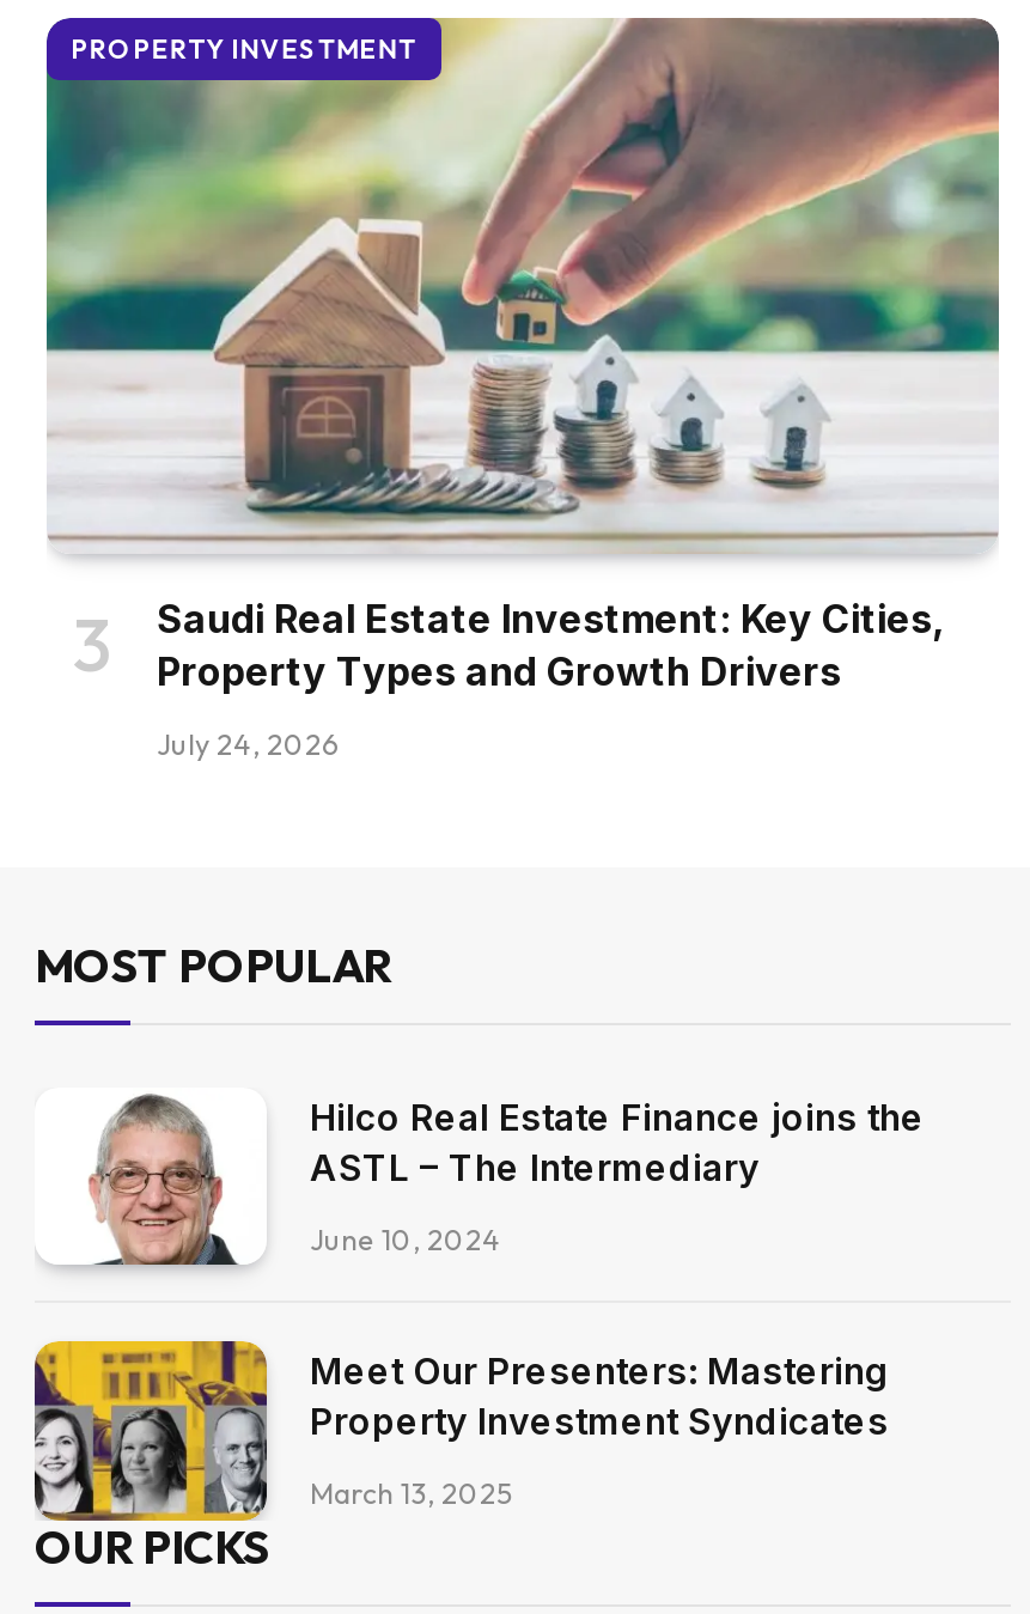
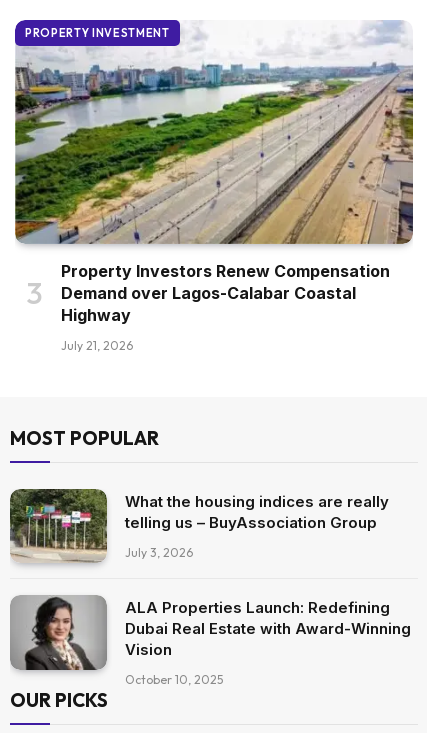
[44,16,1001,694] [image] | Saudi Real Estate Investment: Key Cities, | Property Types and Growth Drivers -> [14,20,414,325] [image] | Property Investors Renew Compensation | Demand over Lagos-Calabar Coastal | Highway
[157,725,339,761] July 24, 2026 -> [61,338,133,353] July 21, 2026
[35,1088,925,1267] [image] | Hilco Real Estate Finance joins the | ASTL – The Intermediary -> [9,488,389,563] [image] | What the housing indices are really | telling us – BuyAssociation Group
[310,1221,501,1257] June 10, 2024 -> [125,545,193,560] July 3, 2026
[35,1339,889,1511] [image] | Meet Our Presenters: Mastering | Property Investment Syndicates -> [10,595,411,686] [image] | ALA Properties Launch: Redefining | Dubai Real Estate with Award-Winning | Vision
[310,1476,511,1512] March 13, 2025 -> [125,672,223,687] October 10, 2025

